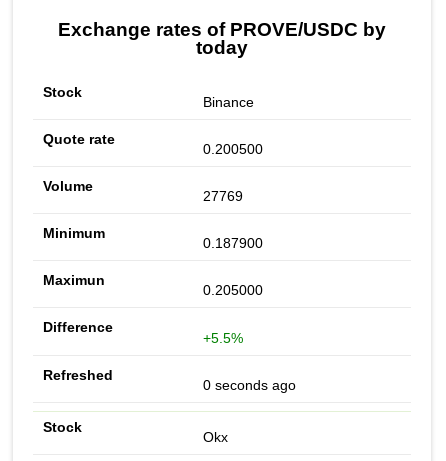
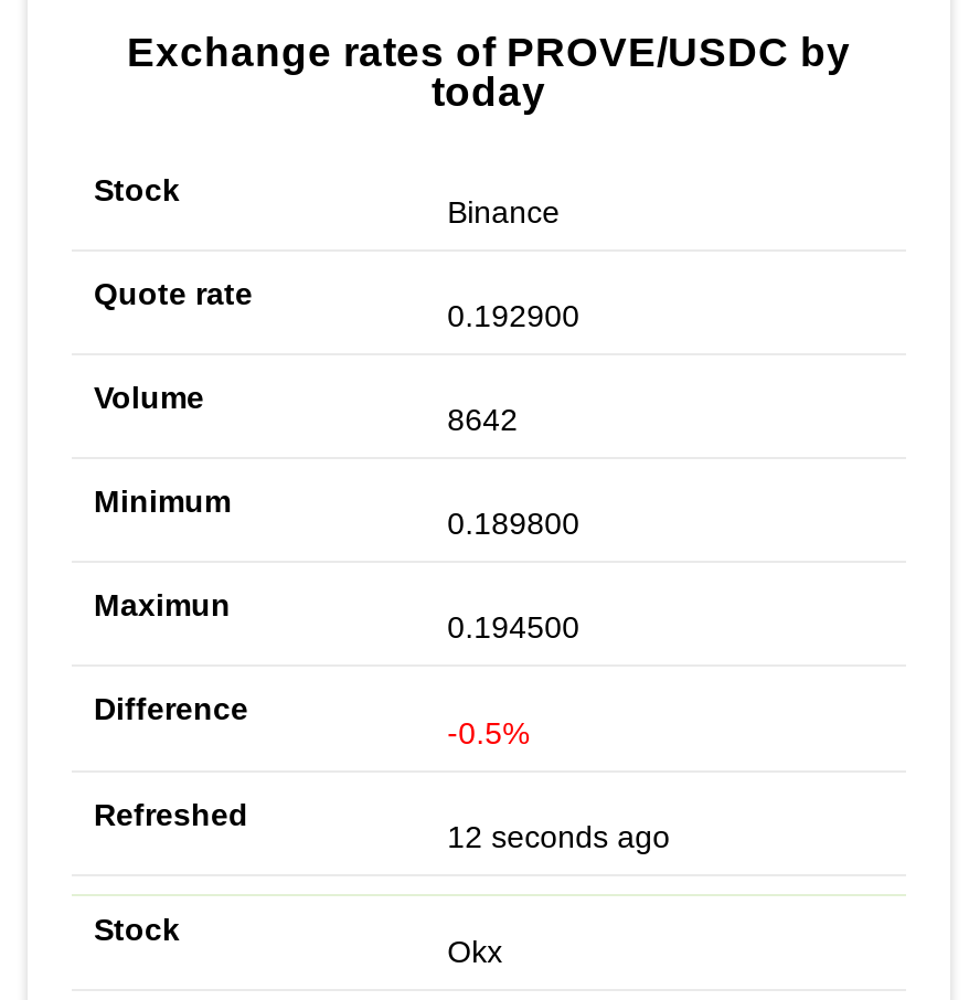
[203,141,263,157] 0.200500 -> [447,298,580,334] 0.192900
[203,188,243,204] 27769 -> [447,402,518,437] 8642
[203,235,263,251] 0.187900 -> [447,506,580,541] 0.189800
[203,282,263,298] 0.205000 -> [447,609,580,645] 0.194500
[203,330,243,346] +5.5% -> [447,716,529,751] -0.5%
[203,377,296,393] 0 seconds ago -> [447,820,670,855] 12 seconds ago

